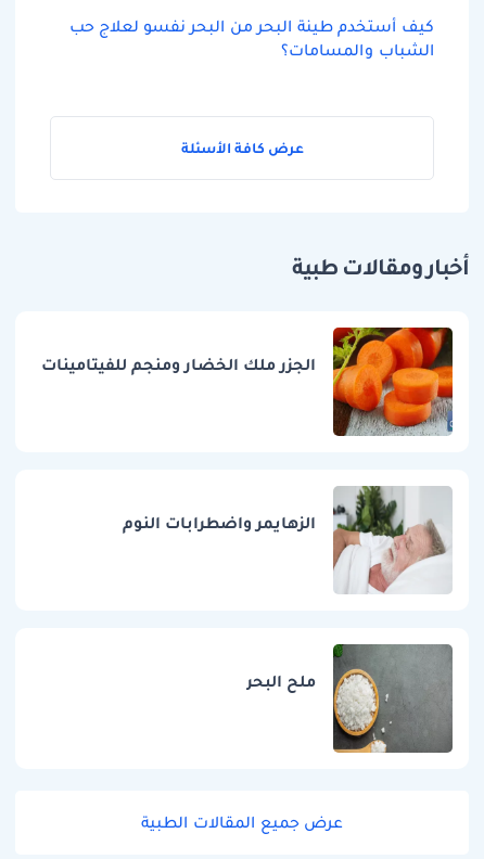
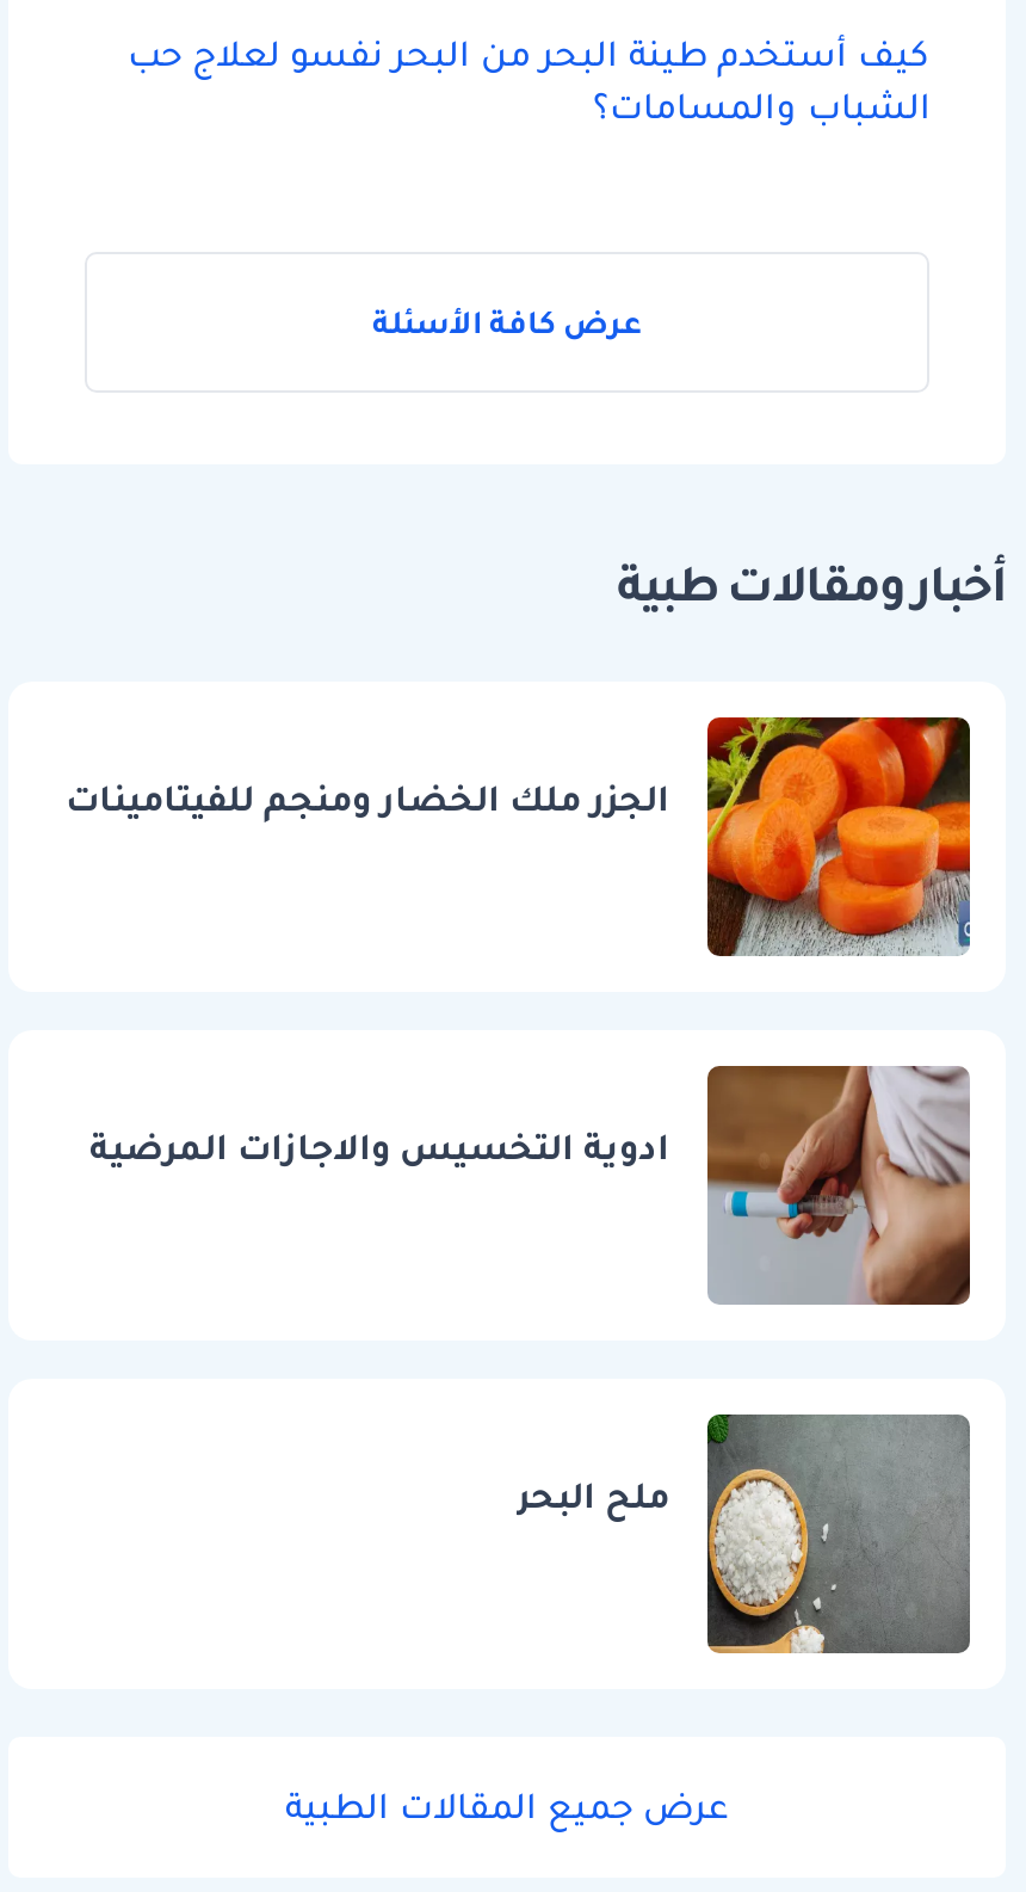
[123,486,453,594] [image] | الزهايمر واضطرابات النوم -> [89,1064,972,1307] [image] | ادوية التخسيس والاجازات المرضية

